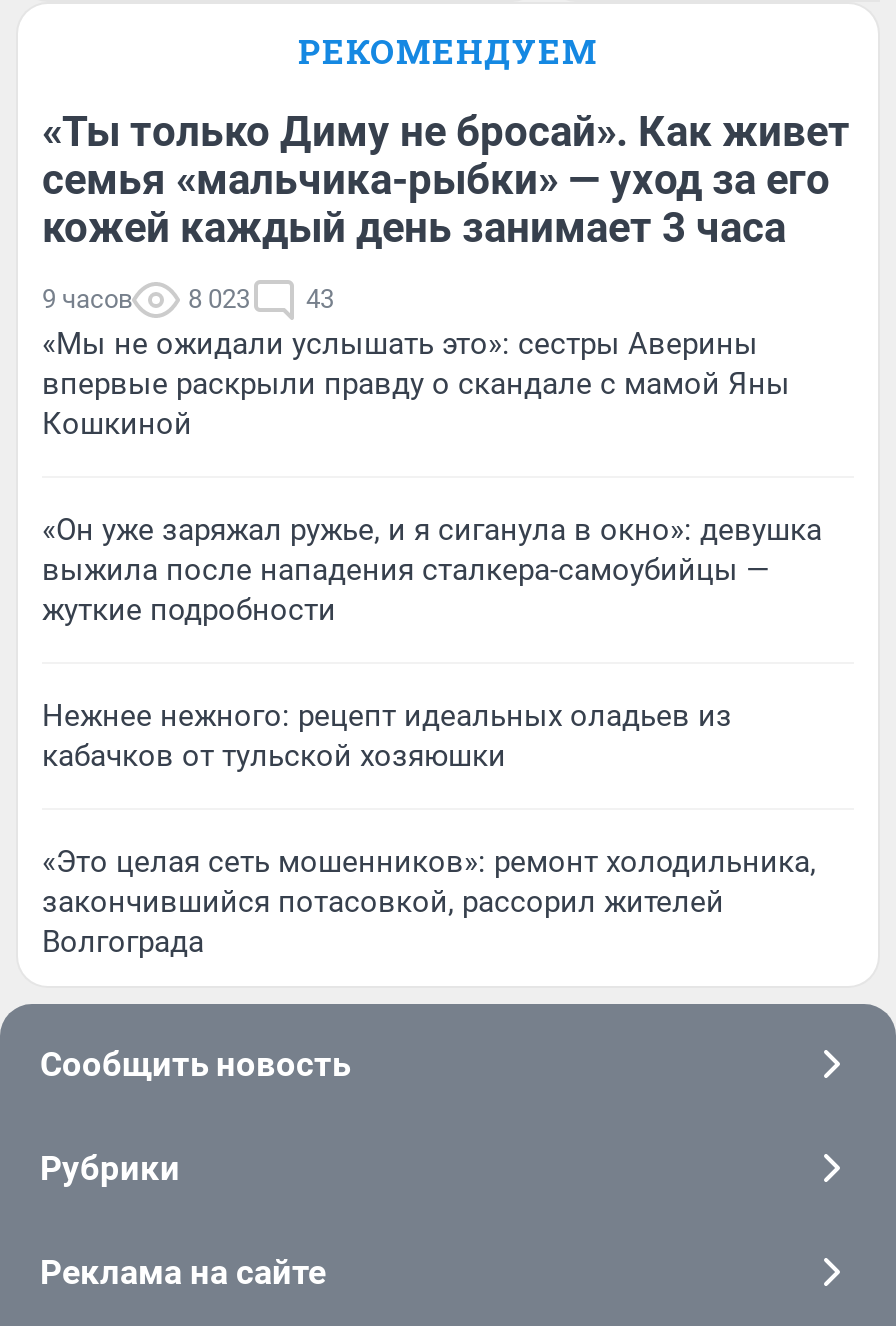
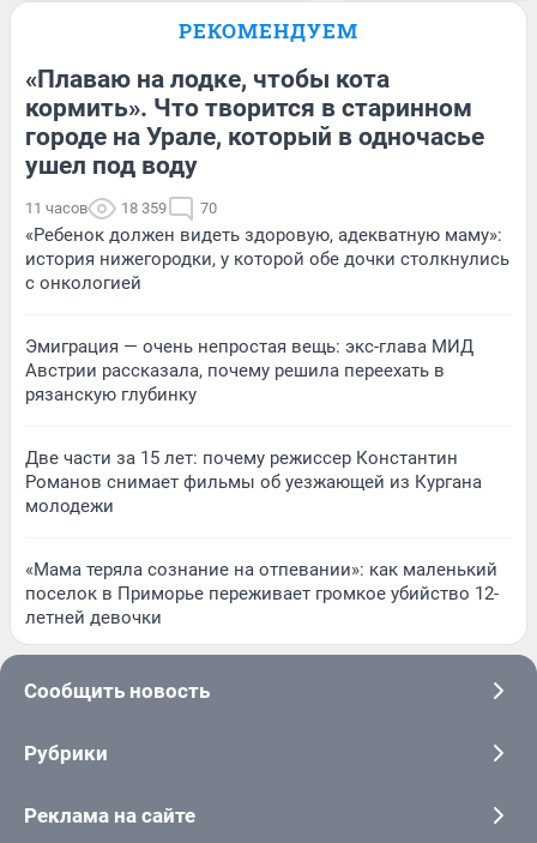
[42,109,850,253] «Ты только Диму не бросай». Как живет | семья «мальчика-рыбки» — уход за его | кожей каждый день занимает 3 часа -> [25,65,484,180] «Плаваю на лодке, чтобы кота | кормить». Что творится в старинном | городе на Урале, который в одночасье | ушел под воду
[42,285,790,443] 9 часов | 8 023 | 43 | «Мы не ожидали услышать это»: сестры Аверины | впервые раскрыли правду о скандале с мамой Яны | Кошкиной -> [25,199,509,294] 11 часов | 18 359 | 70 | «Ребенок должен видеть здоровую, адекватную маму»: | история нижегородки, у которой обе дочки столкнулись | с онкологией
[42,513,822,629] «Он уже заряжал ружье, и я сиганула в окно»: девушка | выжила после нападения сталкера-самоубийцы — | жуткие подробности -> [25,336,473,406] Эмиграция — очень непростая вещь: экс-глава МИД | Австрии рассказала, почему решила переехать в | рязанскую глубинку
[42,699,732,775] Нежнее нежного: рецепт идеальных оладьев из | кабачков от тульской хозяюшки -> [25,448,482,517] Две части за 15 лет: почему режиссер Константин | Романов снимает фильмы об уезжающей из Кургана | молодежи
[42,845,816,961] «Это целая сеть мошенников»: ремонт холодильника, | закончившийся потасовкой, рассорил жителей | Волгограда -> [25,559,499,629] «Мама теряла сознание на отпевании»: как маленький | поселок в Приморье переживает громкое убийство 12- | летней девочки

